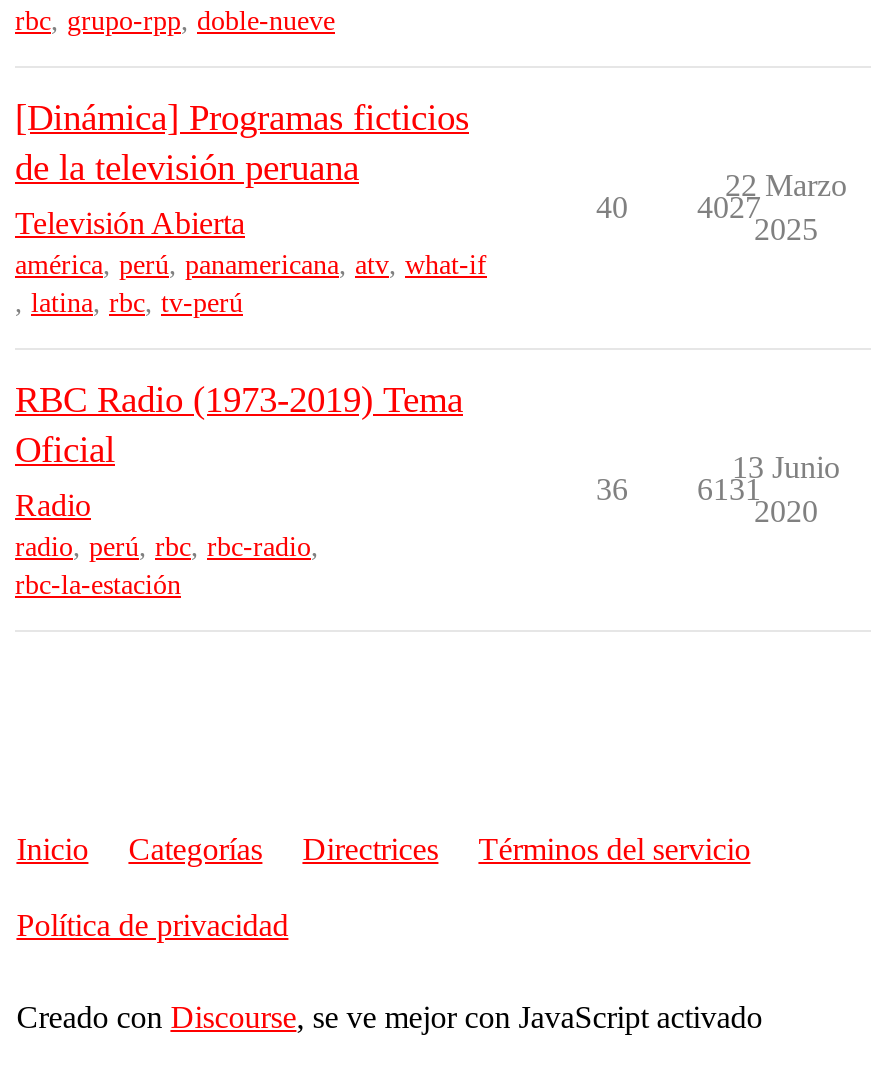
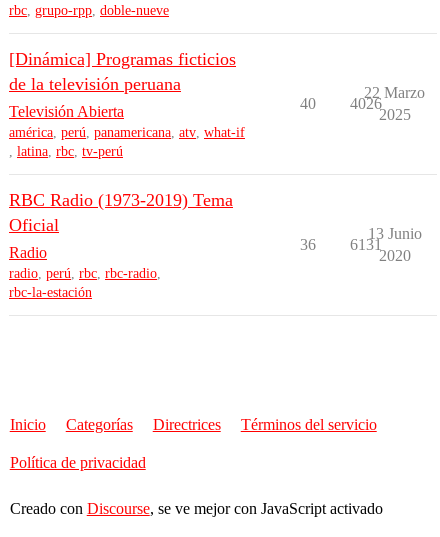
[697,190,761,224] 4027 -> [350,95,382,112] 4026

